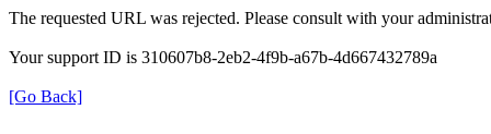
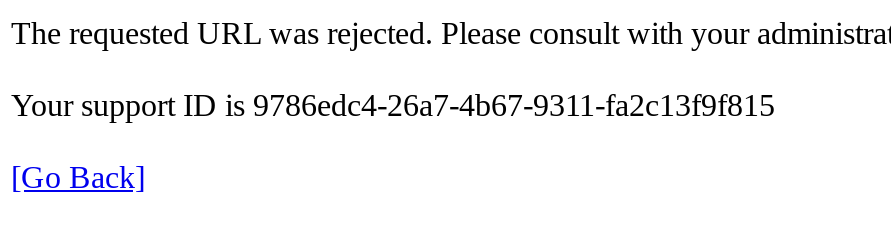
[9,48,437,66] Your support ID is 310607b8-2eb2-4f9b-a67b-4d667432789a -> [11,88,775,122] Your support ID is 9786edc4-26a7-4b67-9311-fa2c13f9f815

